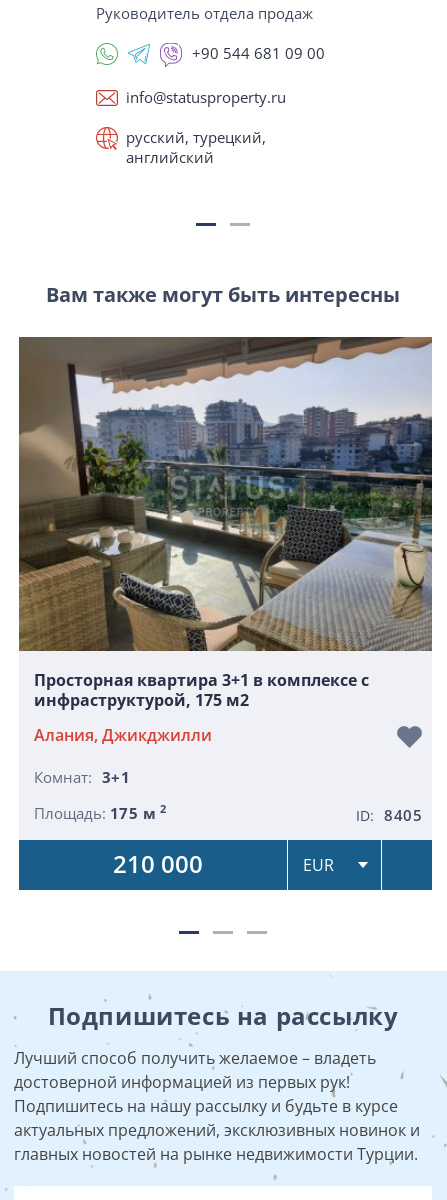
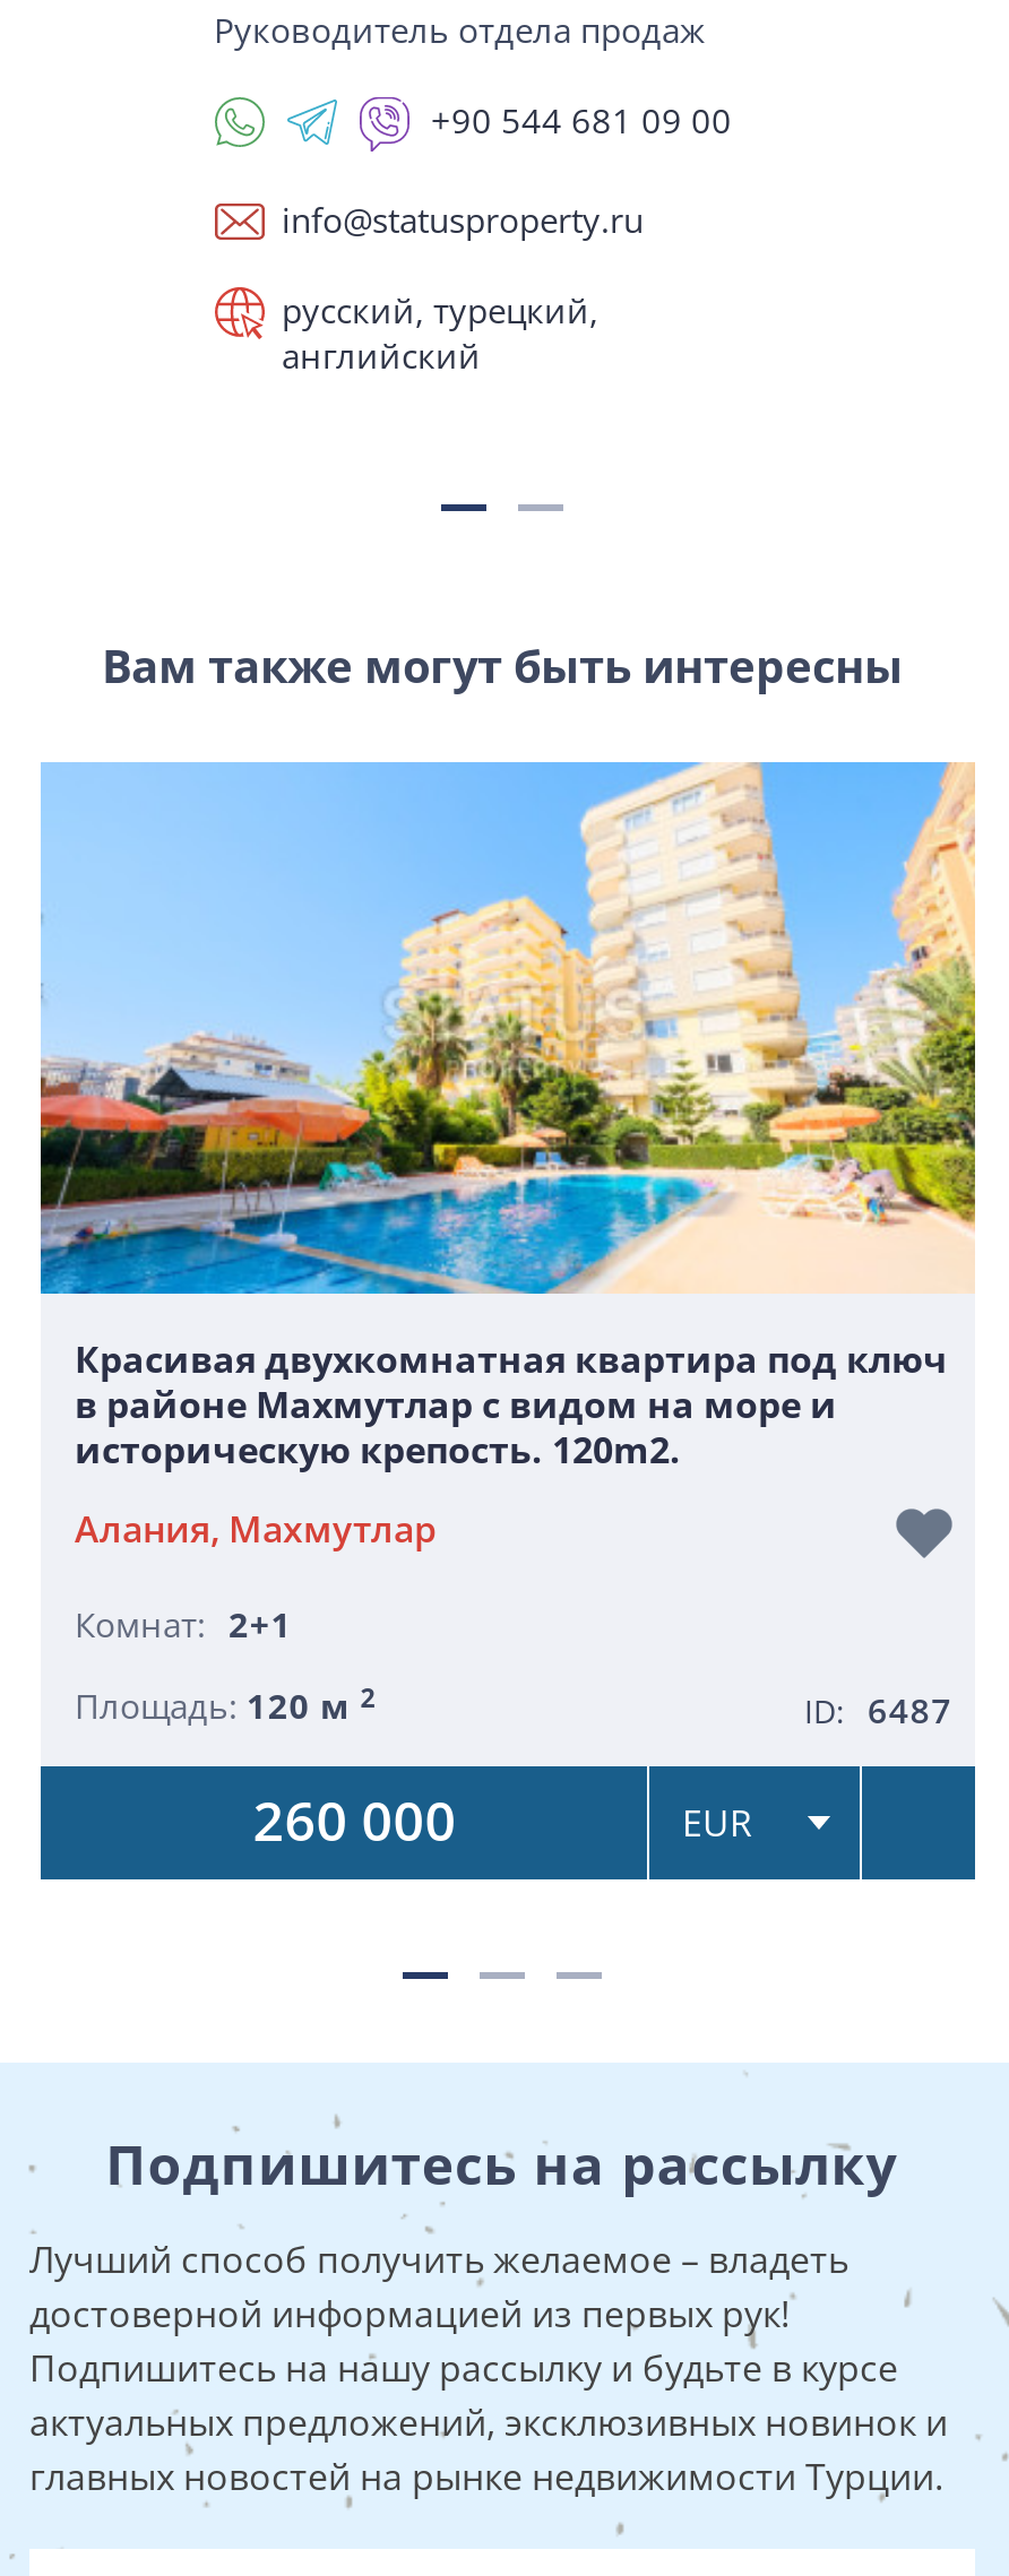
[18,336,433,710] [image] | Просторная квартира 3+1 в комплексе с | инфраструктурой, 175 м2 -> [38,760,977,1475] [image] | Красивая двухкомнатная квартира под ключ | в районе Махмутлар с видом на море и | историческую крепость. 120m2.
[34,723,212,745] Алания, Джикджилли -> [75,1505,437,1555] Алания, Махмутлар
[34,766,130,786] Комнат: 3+1 -> [75,1602,292,1647] Комнат: 2+1
[34,801,422,824] Площадь: 175 м 2 | ID: 8405 -> [75,1680,952,1733] Площадь: 120 м 2 | ID: 6487
[113,846,203,879] 210 000 -> [253,1783,457,1858] 260 000

